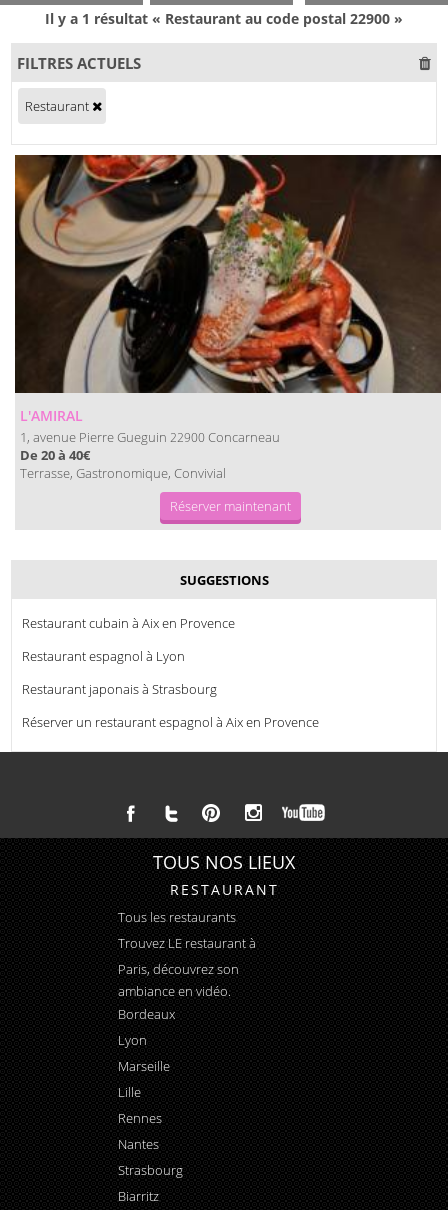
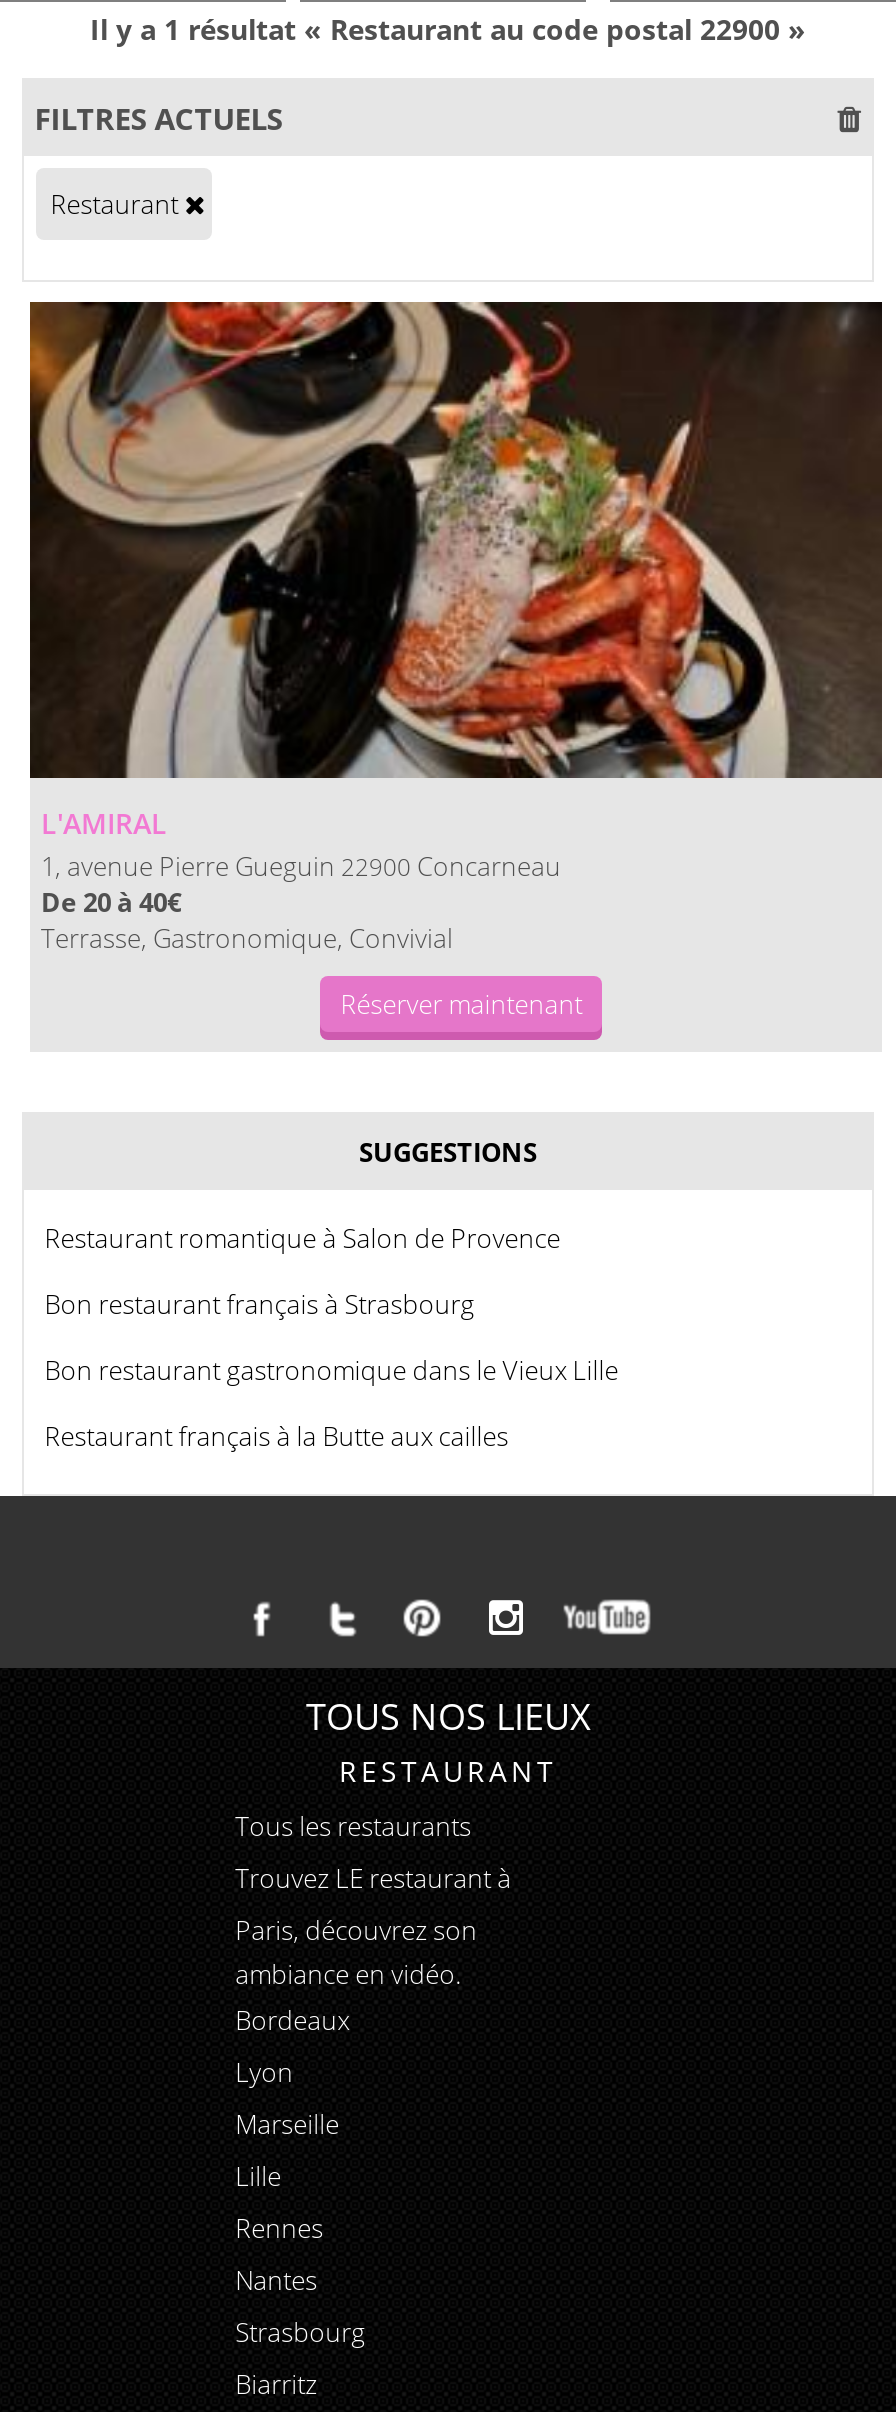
[22,614,235,632] Restaurant cubain à Aix en Provence -> [44,1221,560,1257] Restaurant romantique à Salon de Provence
[22,647,185,665] Restaurant espagnol à Lyon -> [44,1287,474,1323] Bon restaurant français à Strasbourg
[22,680,217,698] Restaurant japonais à Strasbourg -> [44,1353,618,1389] Bon restaurant gastronomique dans le Vieux Lille
[22,713,319,731] Réserver un restaurant espagnol à Aix en Provence -> [44,1419,508,1455] Restaurant français à la Butte aux cailles

